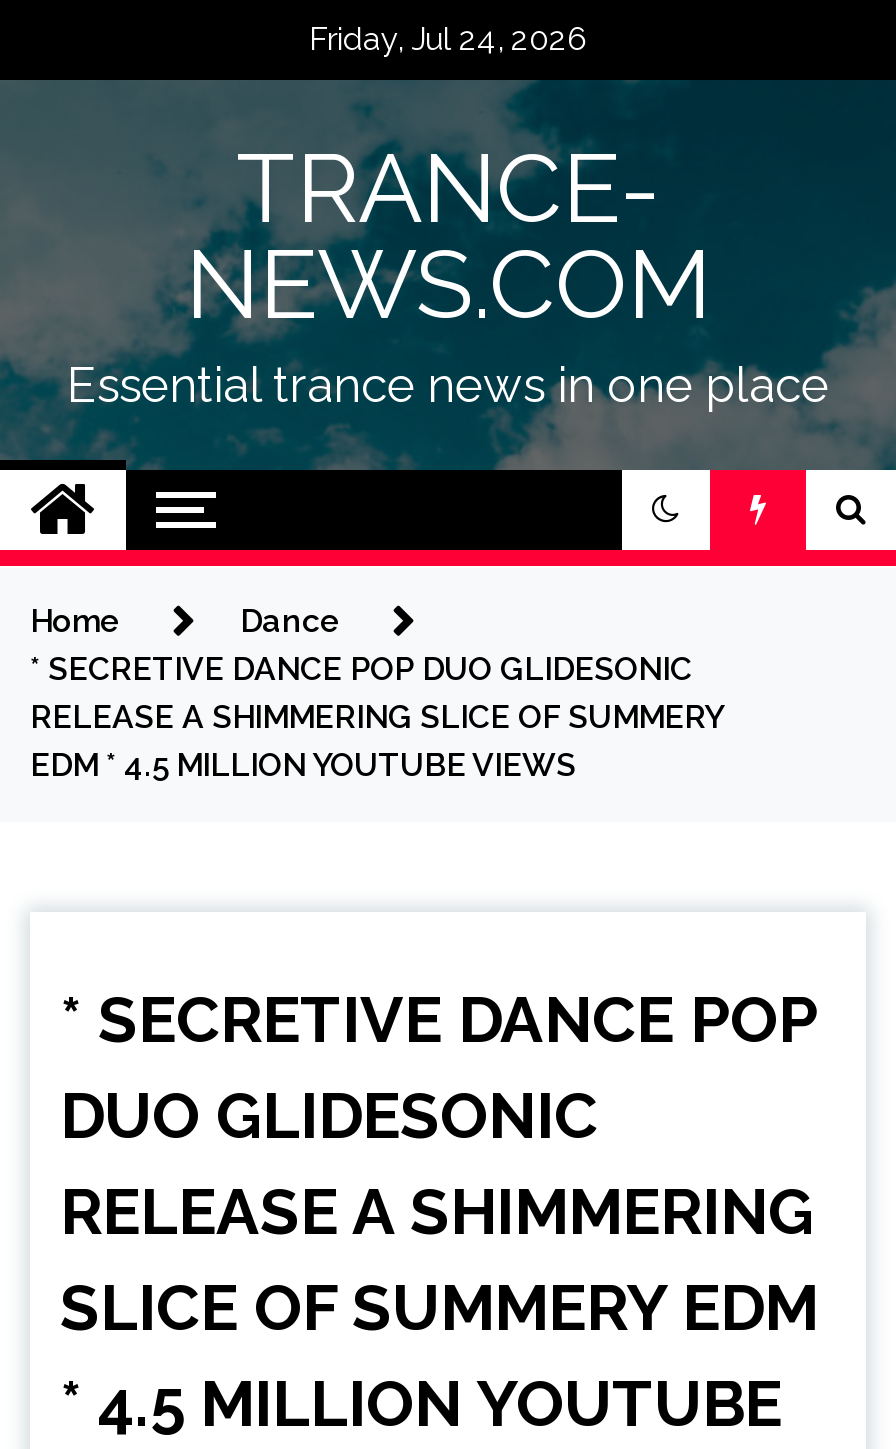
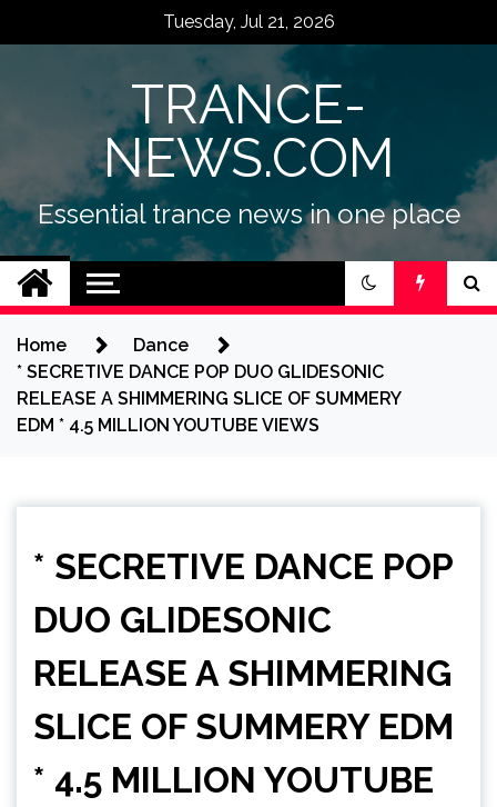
[309,20,587,58] Friday, Jul 24, 2026 -> [163,11,334,32] Tuesday, Jul 21, 2026

